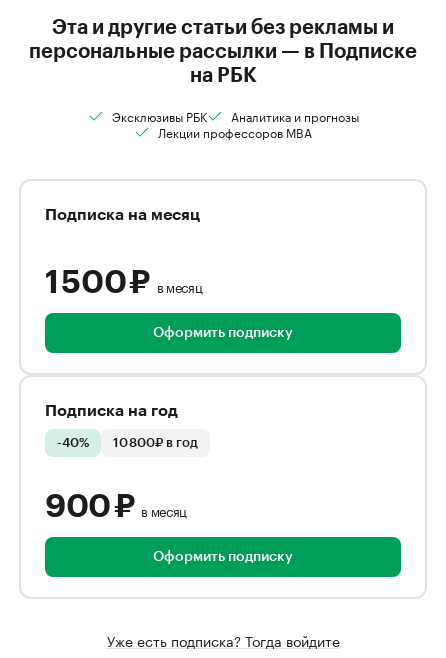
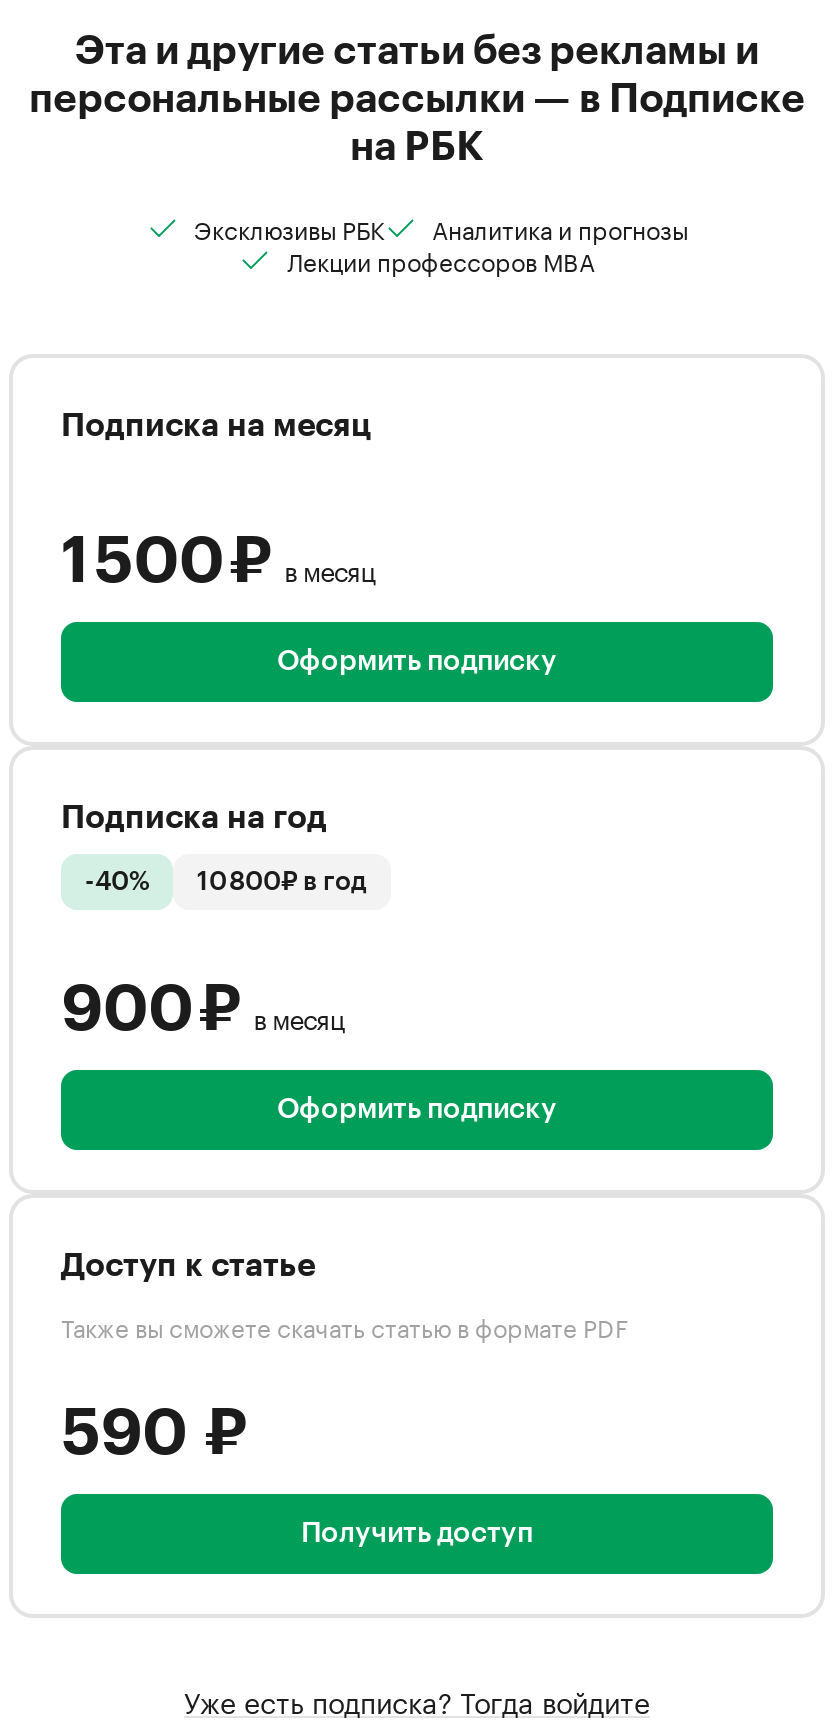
none -> [61,1250,629,1548] Доступ к статье | Также вы сможете скачать статью в формате PDF | 590 ₽ | Получить доступ

